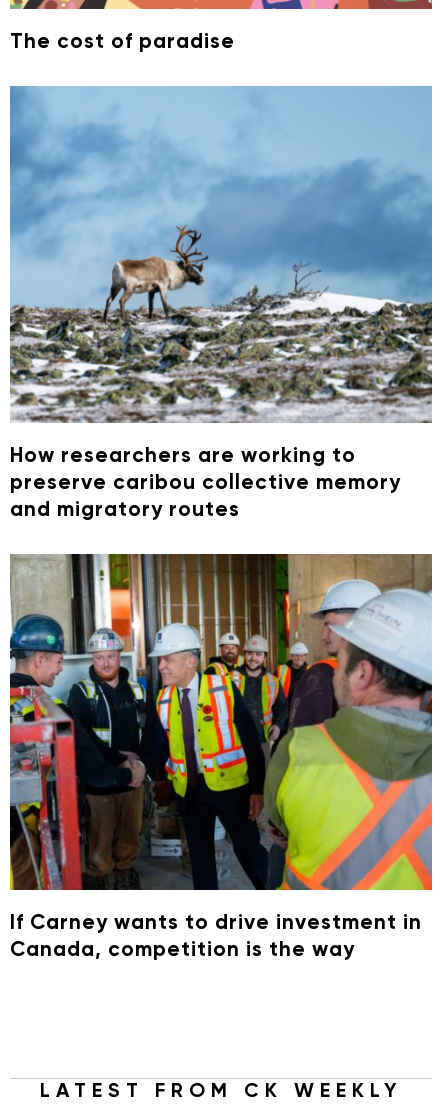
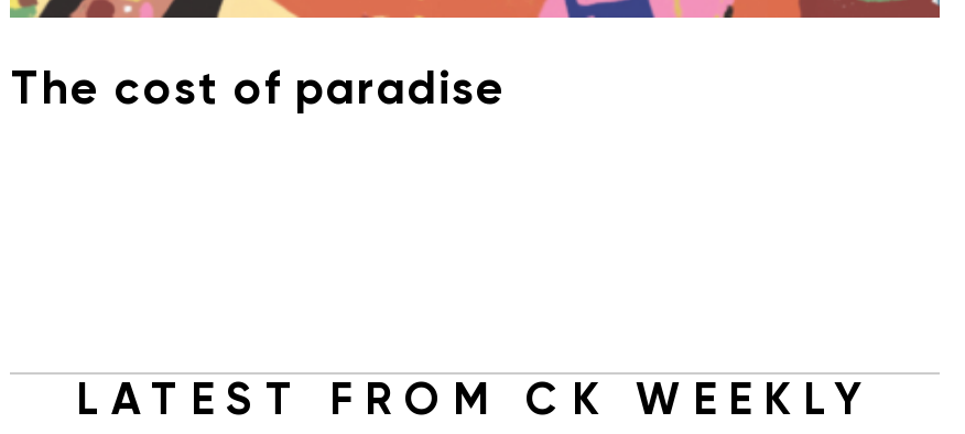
[9,85,432,520] [image] | How researchers are working to | preserve caribou collective memory | and migratory routes -> none
[9,553,433,961] [image] | If Carney wants to drive investment in | Canada, competition is the way -> none

